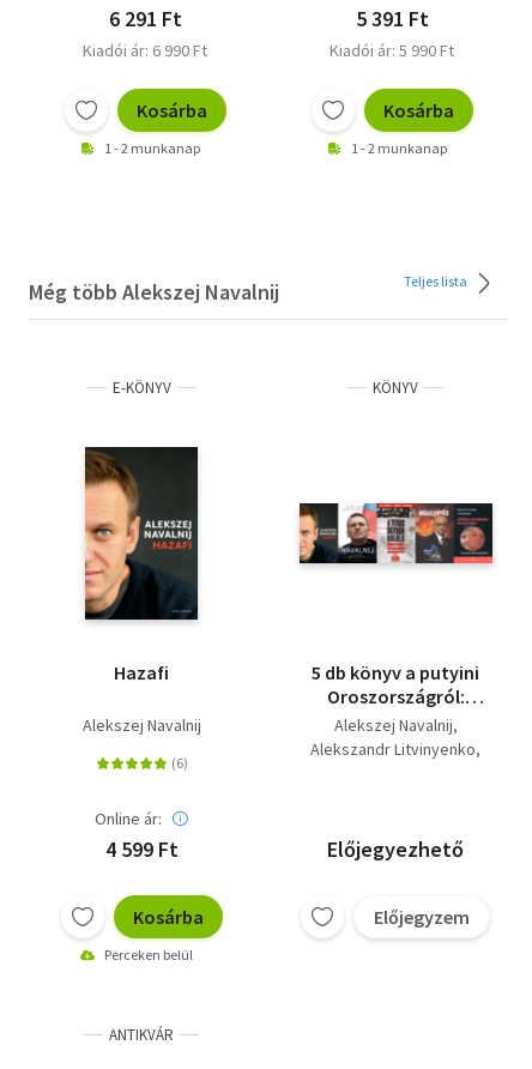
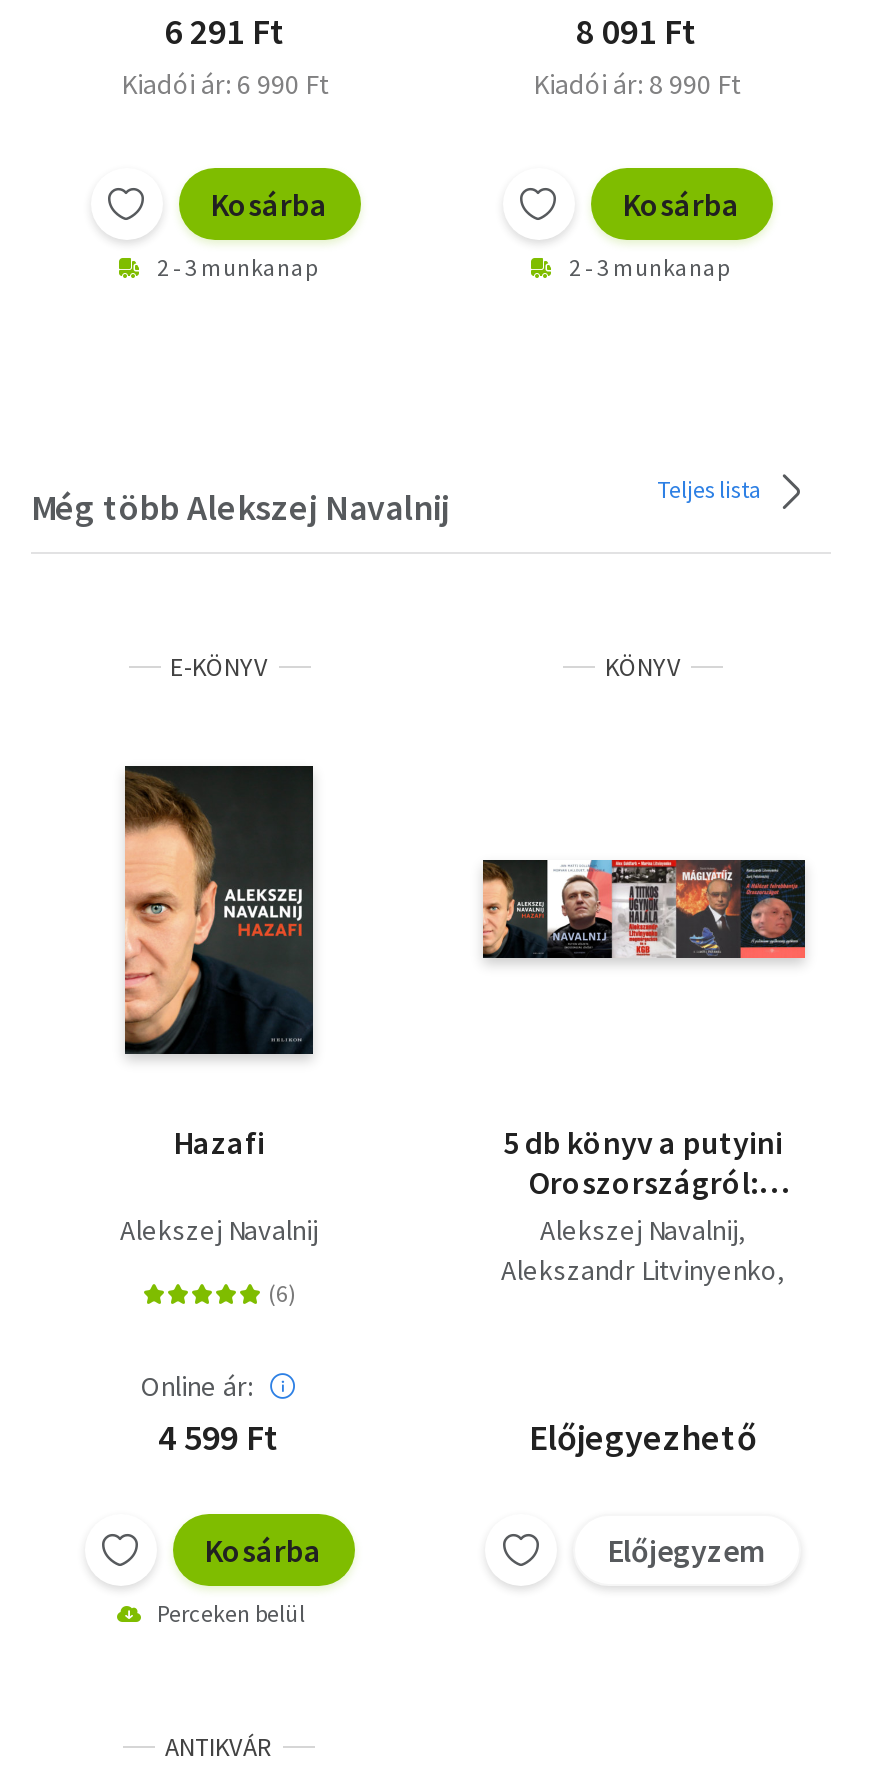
[355,4,428,32] 5 391 Ft -> [576,7,698,53] 8 091 Ft
[330,39,454,61] Kiadói ár: 5 990 Ft -> [533,65,741,101] Kiadói ár: 8 990 Ft
[104,139,200,157] 1 - 2 munkanap -> [157,251,317,281] 2 - 3 munkanap
[351,139,447,157] 1 - 2 munkanap -> [569,251,729,281] 2 - 3 munkanap

